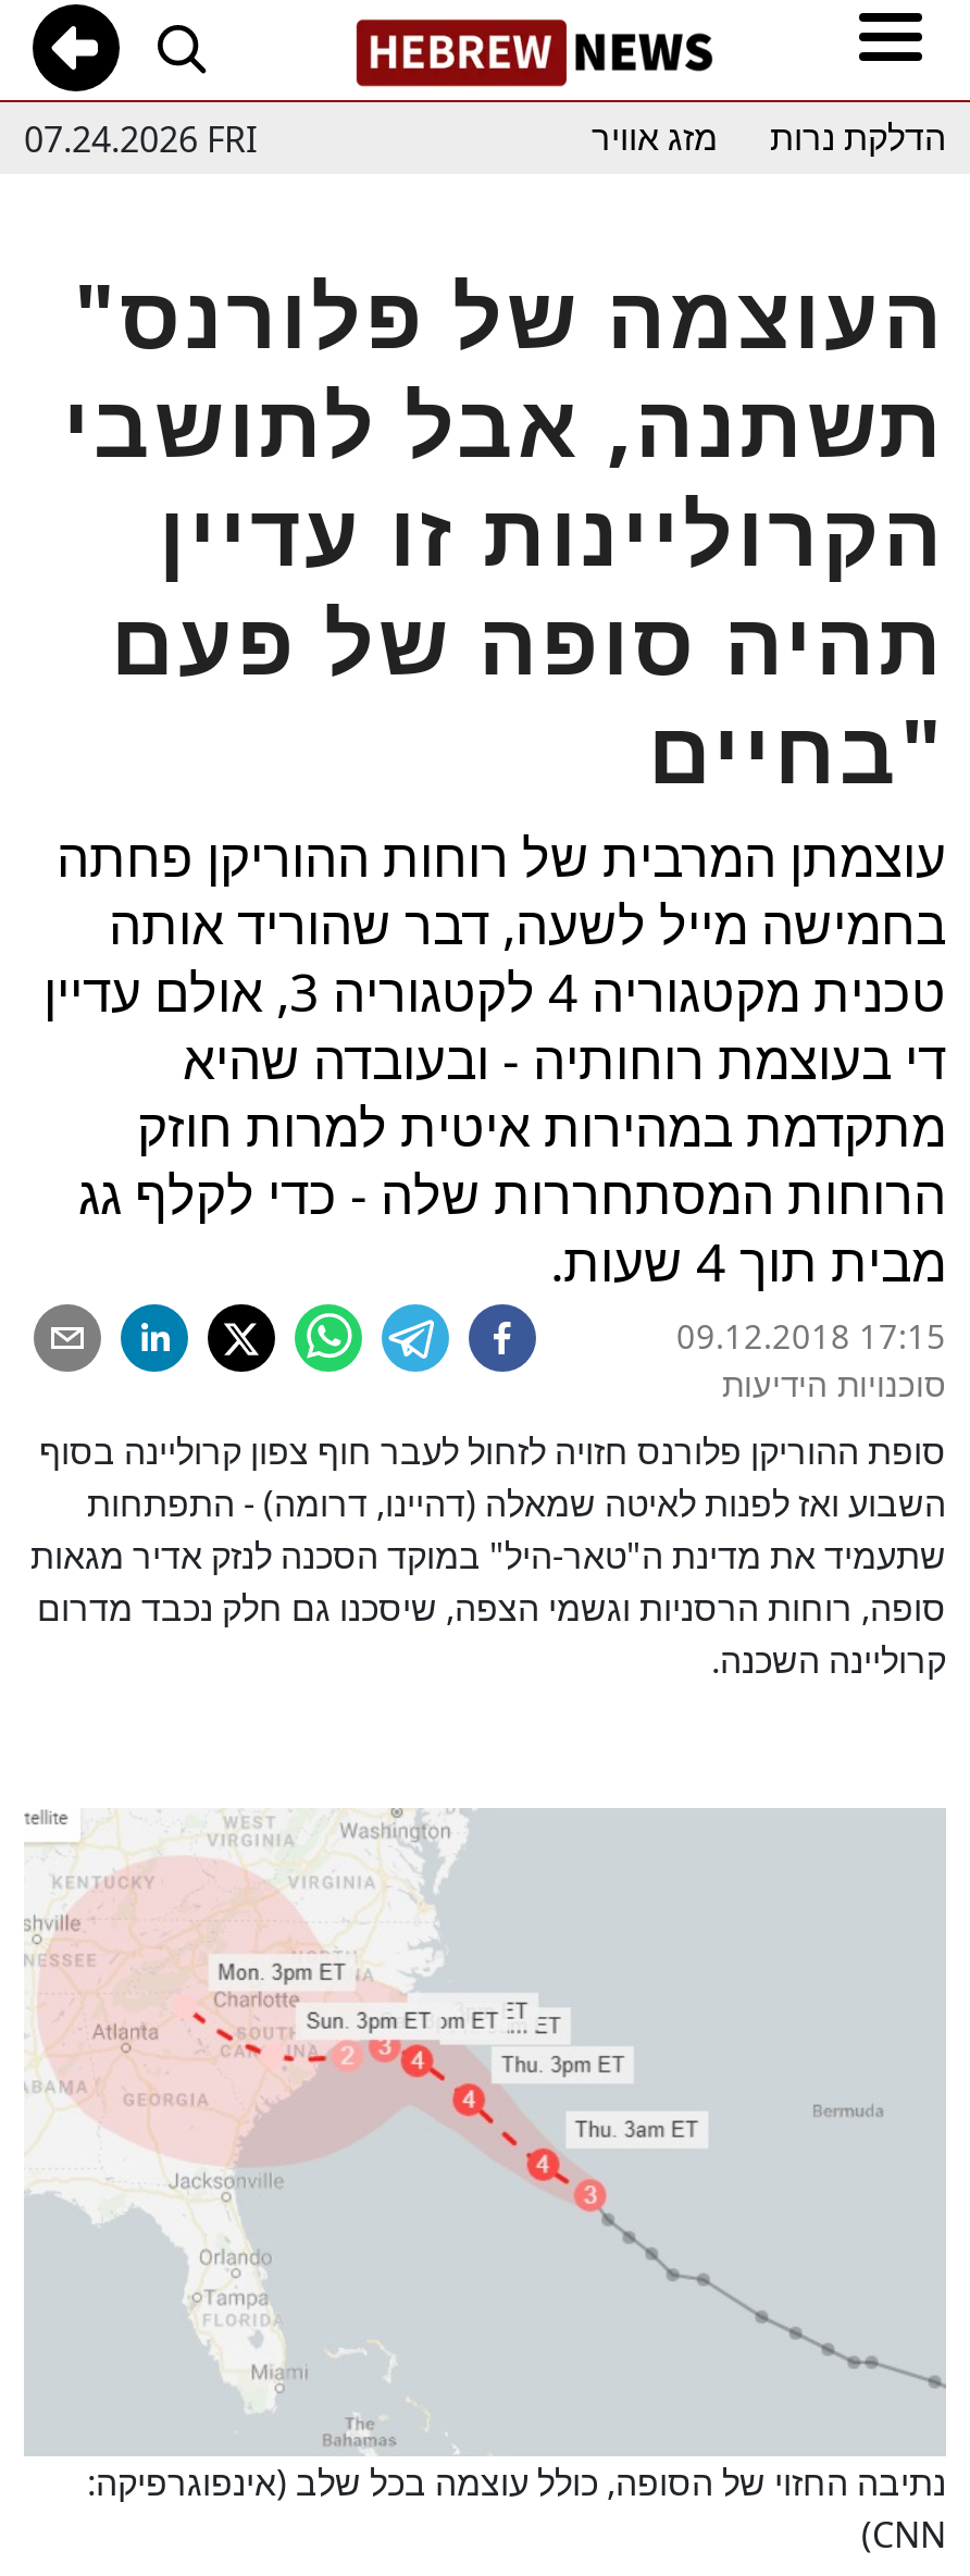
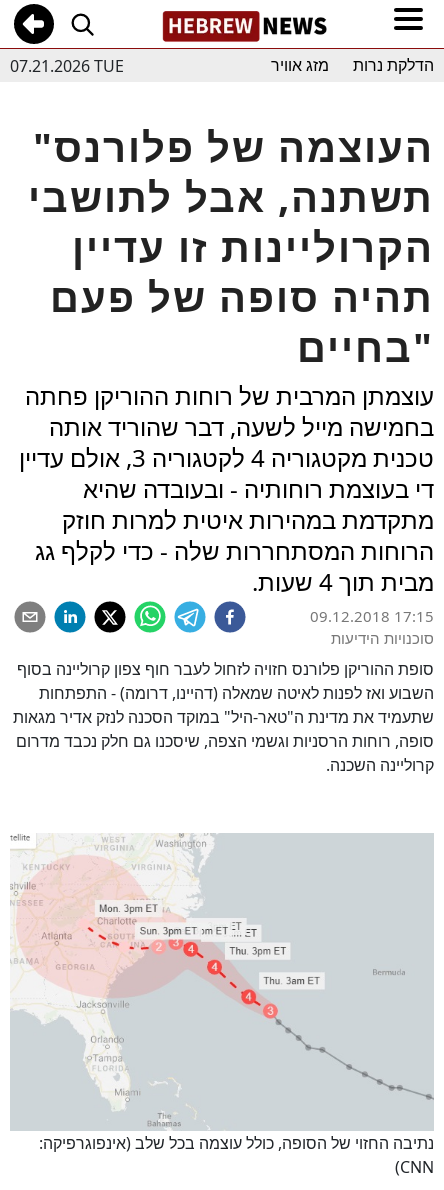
[24,114,257,162] 07.24.2026 FRI -> [10,54,124,76] 07.21.2026 TUE

